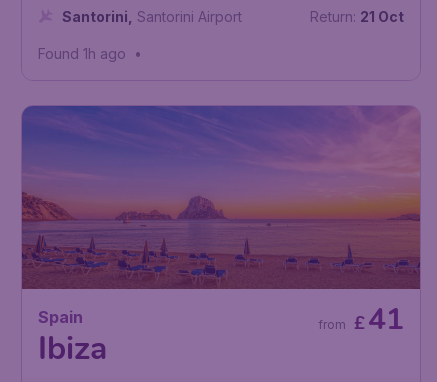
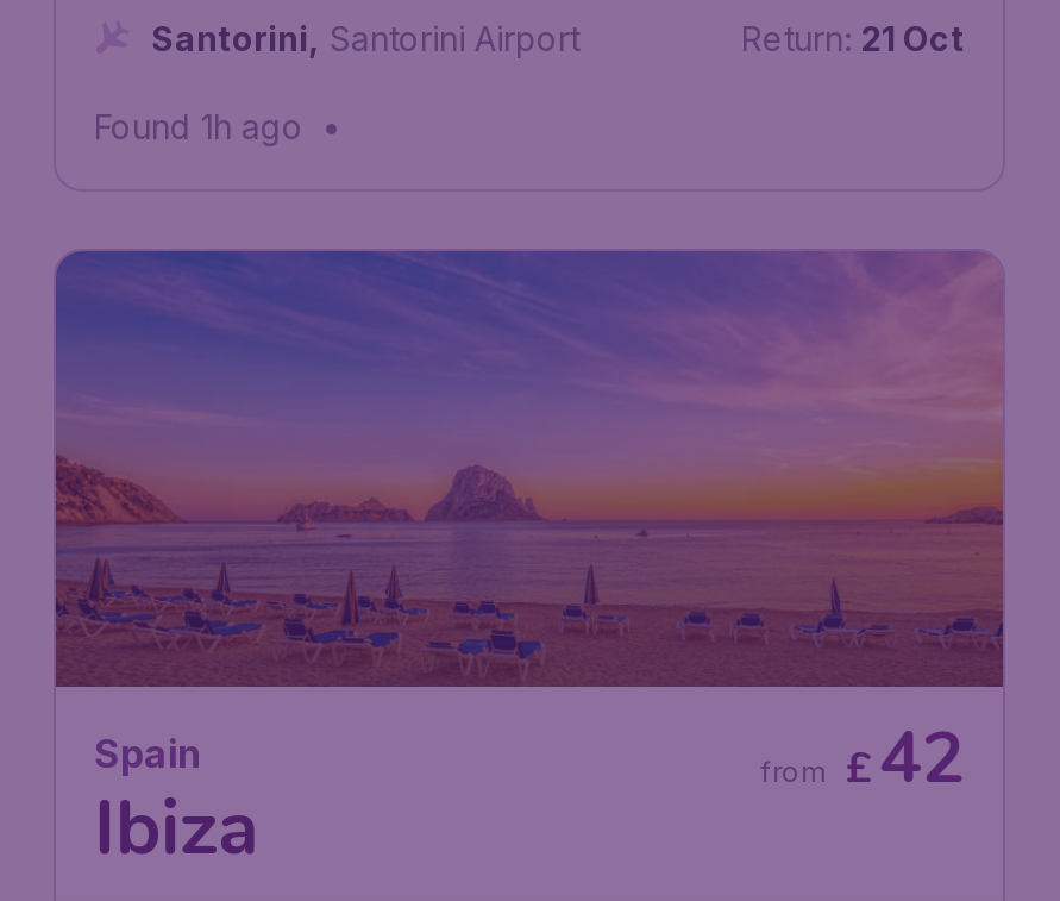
[318,299,404,340] from £ 41 -> [760,711,965,808] from £ 42

